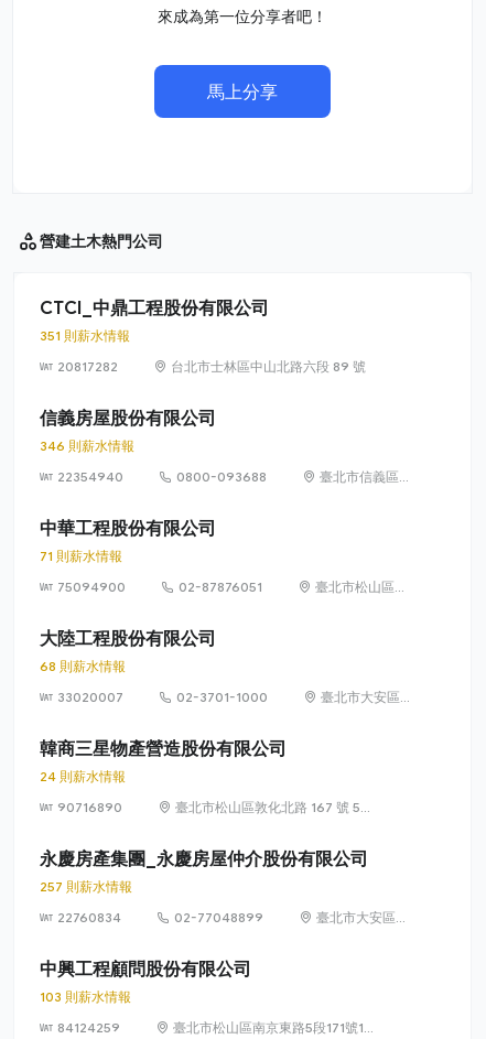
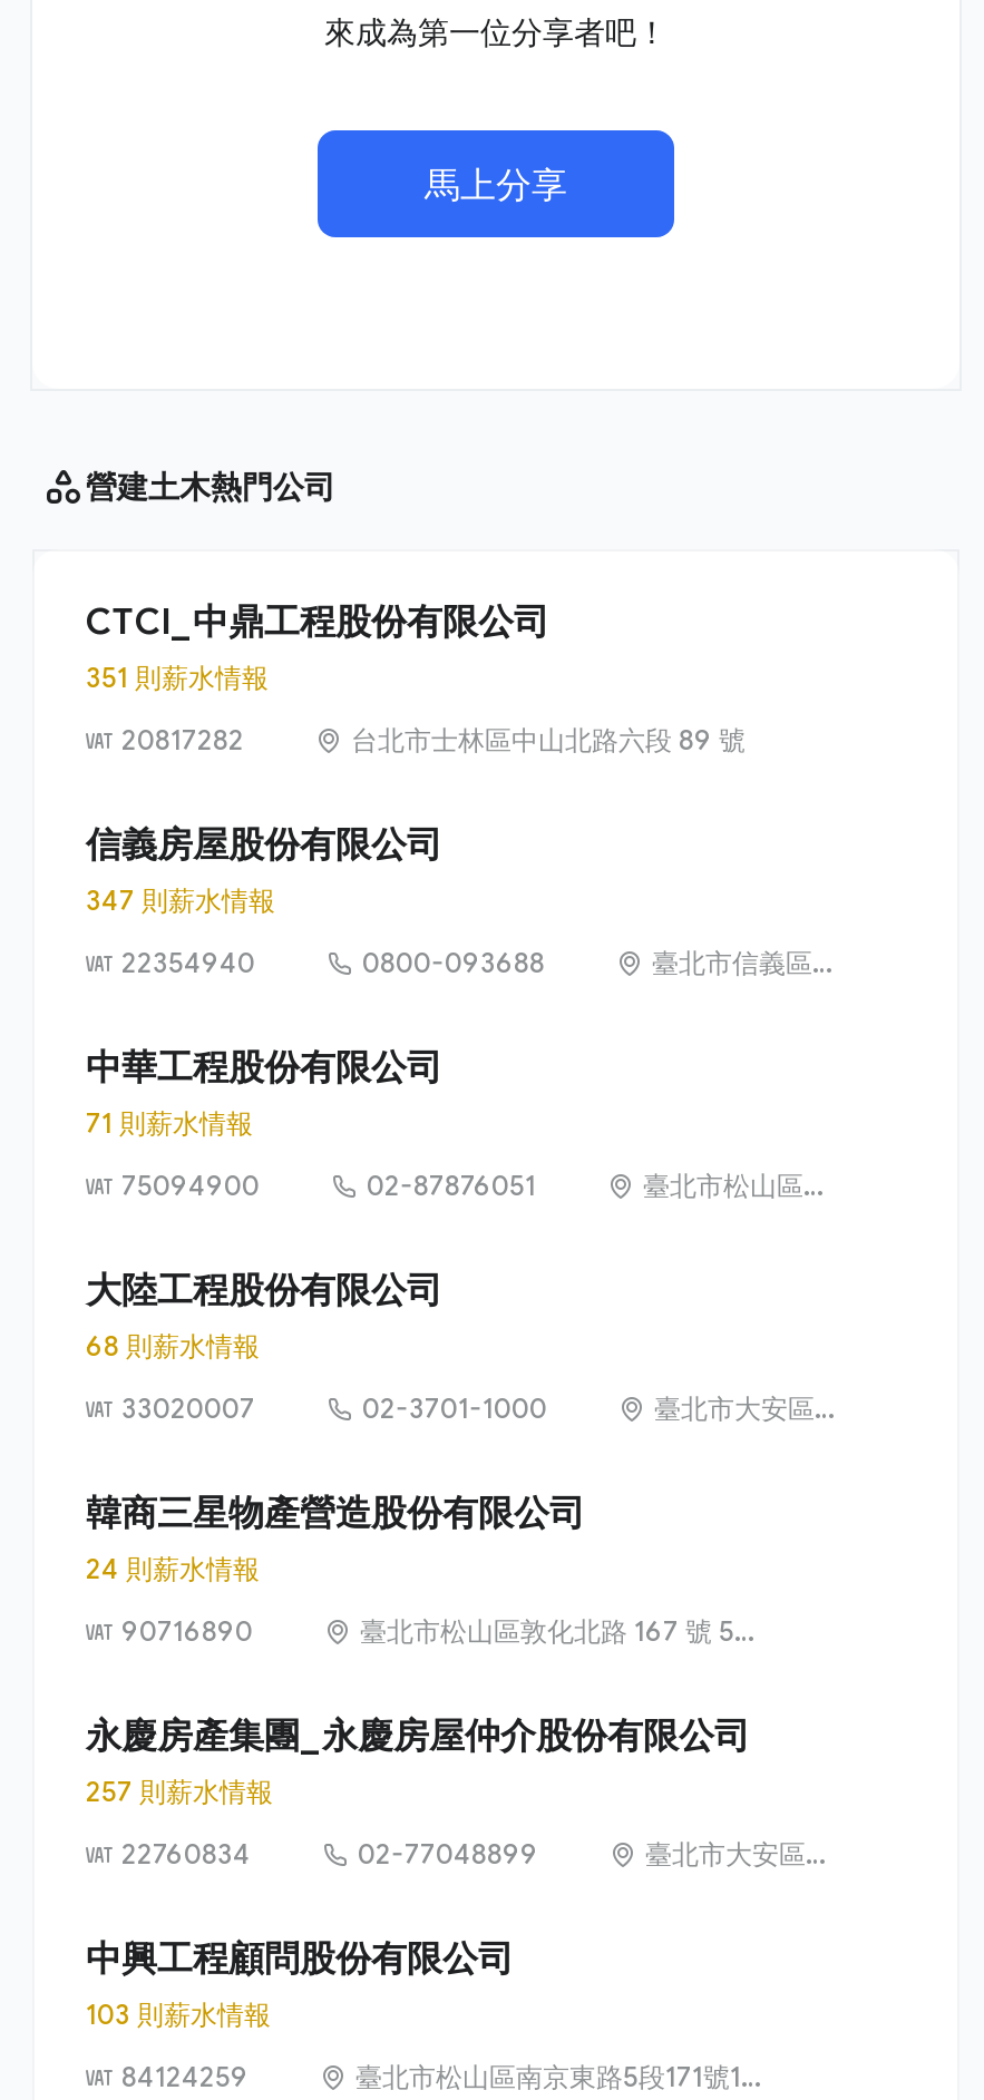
[40,437,134,454] 346 則薪水情報 -> [86,883,275,917] 347 則薪水情報

